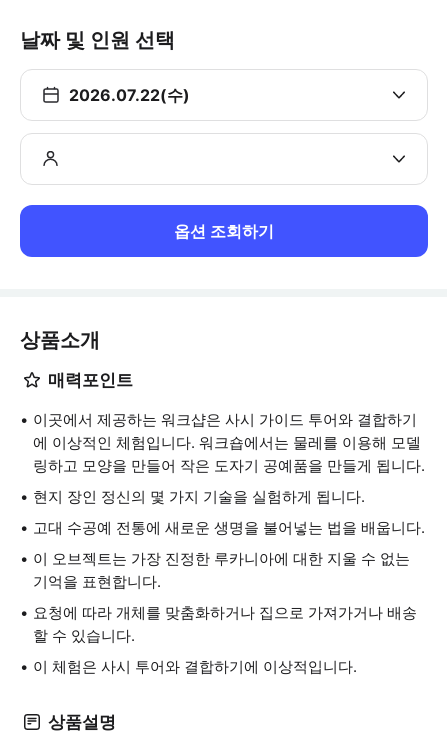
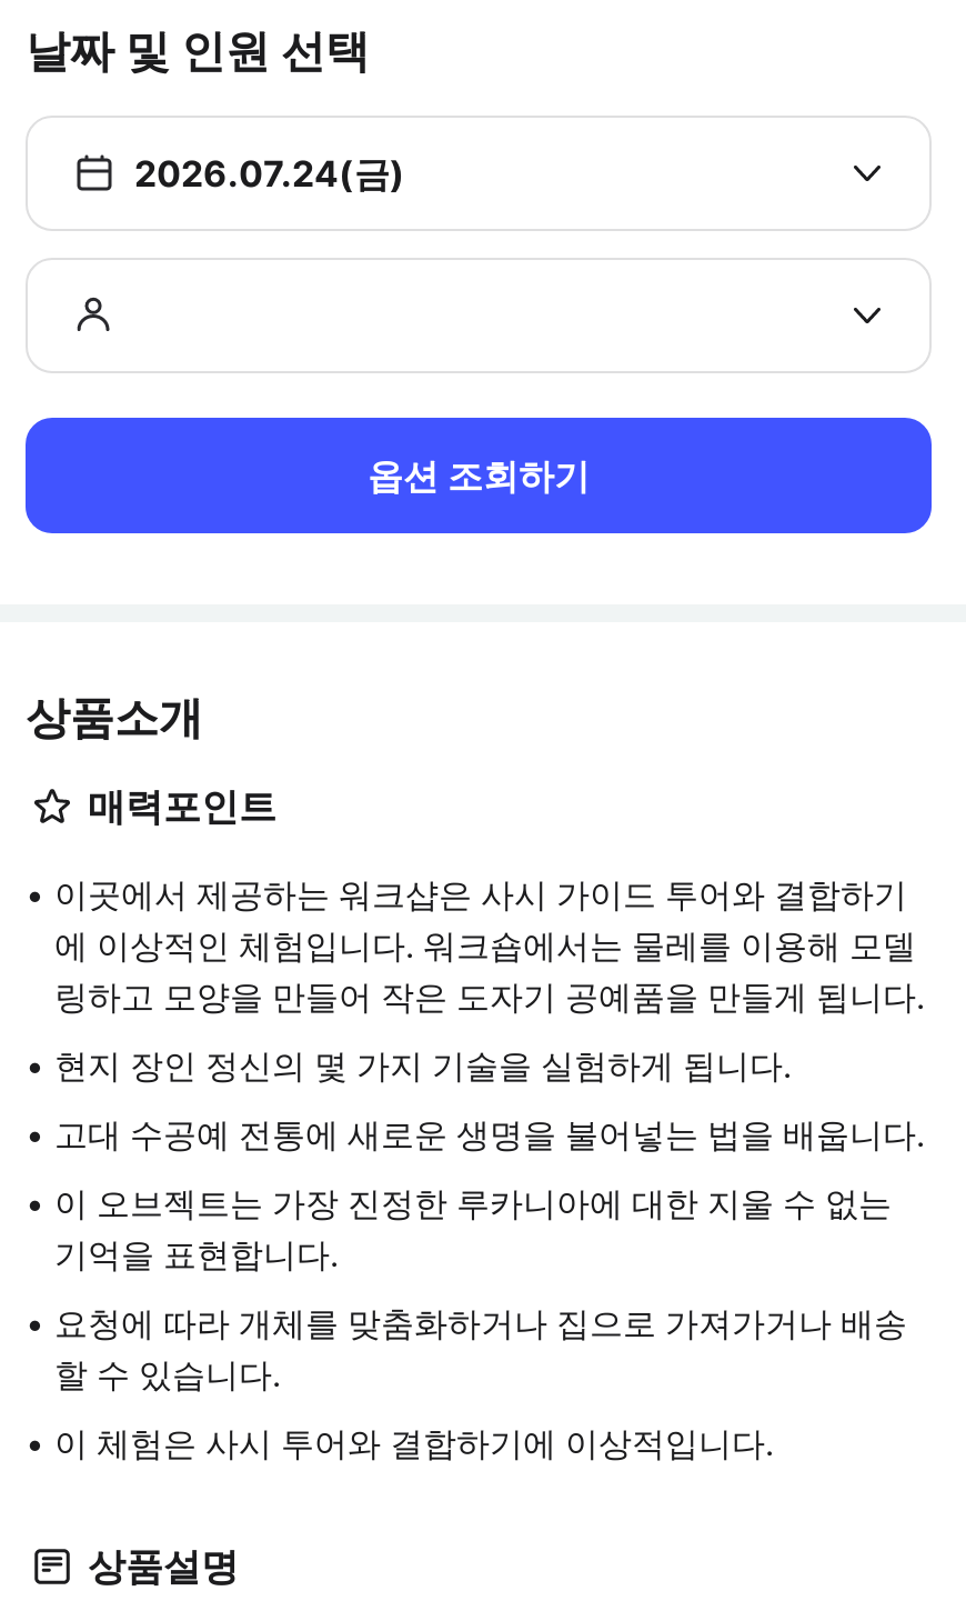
[69,85,190,105] 2026.07.22(수) -> [134,151,405,196] 2026.07.24(금)

